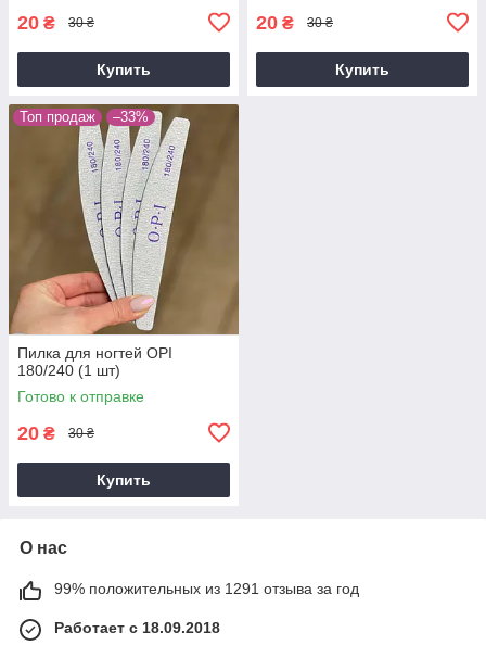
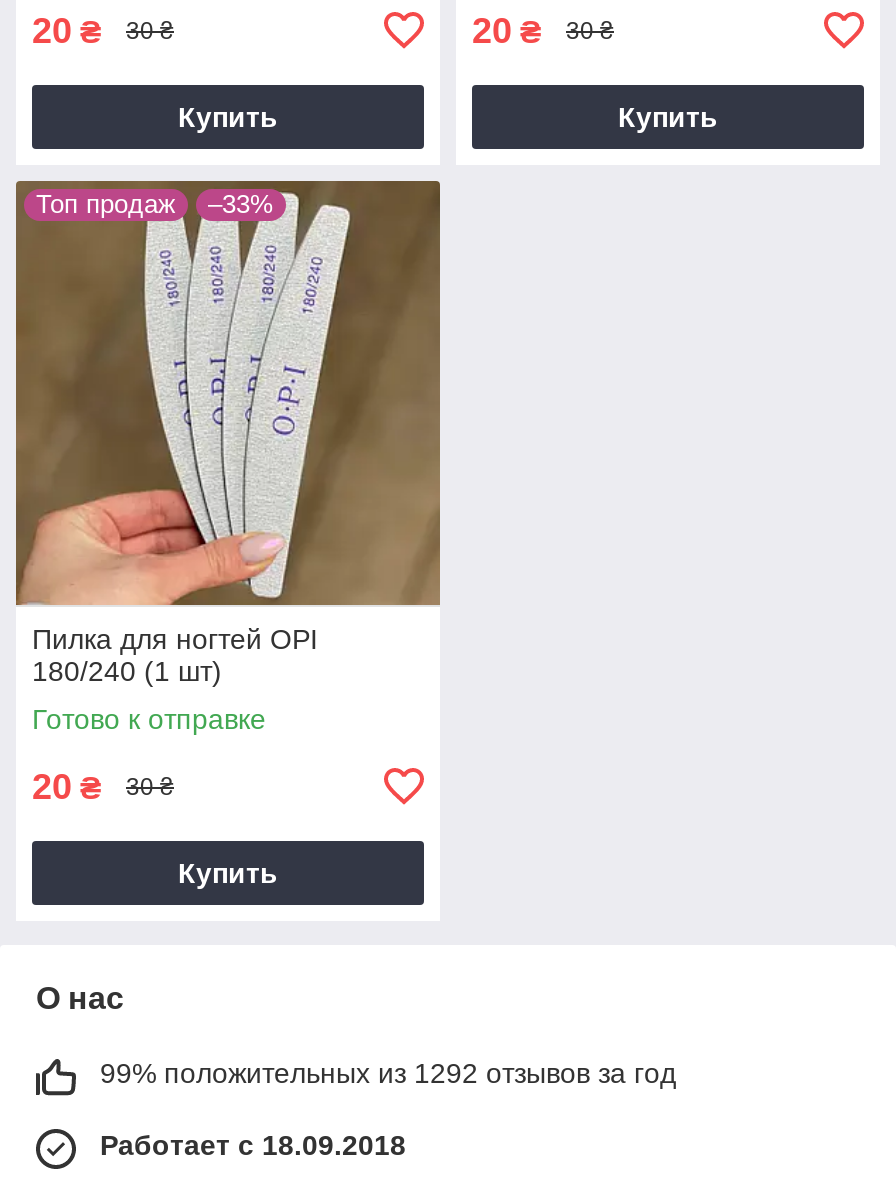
[54,580,359,597] 99% положительных из 1291 отзыва за год -> [100,1057,676,1089] 99% положительных из 1292 отзывов за год

